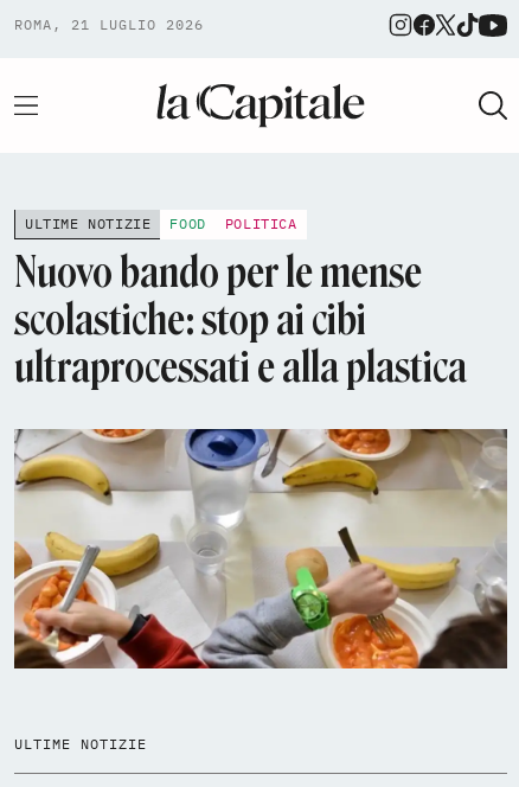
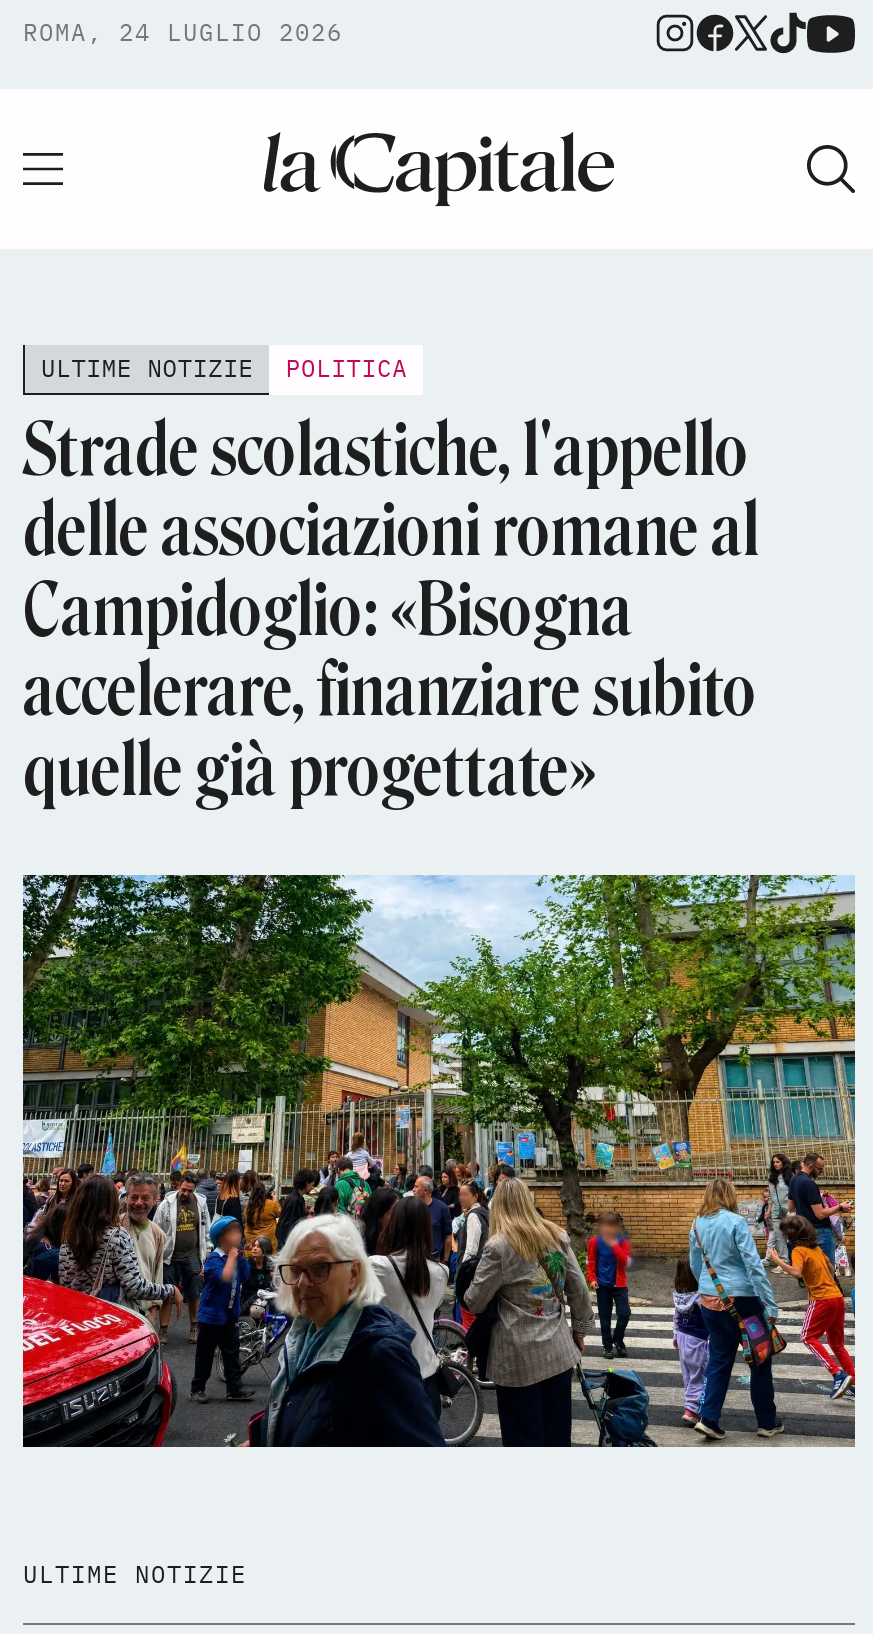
[14,15,204,33] ROMA, 21 LUGLIO 2026 -> [23,17,343,47] ROMA, 24 LUGLIO 2026
[170,215,206,232] FOOD -> none
[14,247,467,392] Nuovo bando per le mense | scolastiche: stop ai cibi | ultraprocessati e alla plastica -> [23,407,759,813] Strade scolastiche, l'appello | delle associazioni romane al | Campidoglio: «Bisogna | accelerare, finanziare subito | quelle già progettate»
[13,428,508,670] [image] -> [21,873,857,1449] [image]

